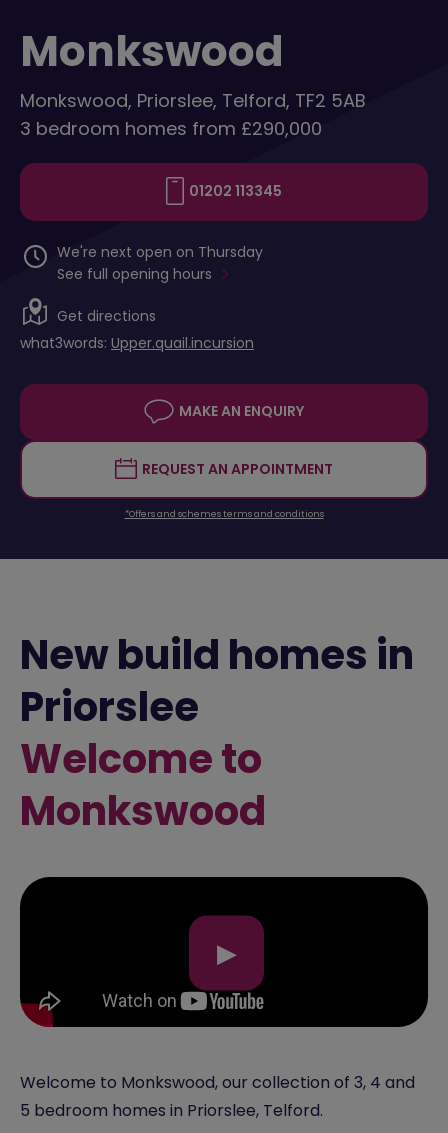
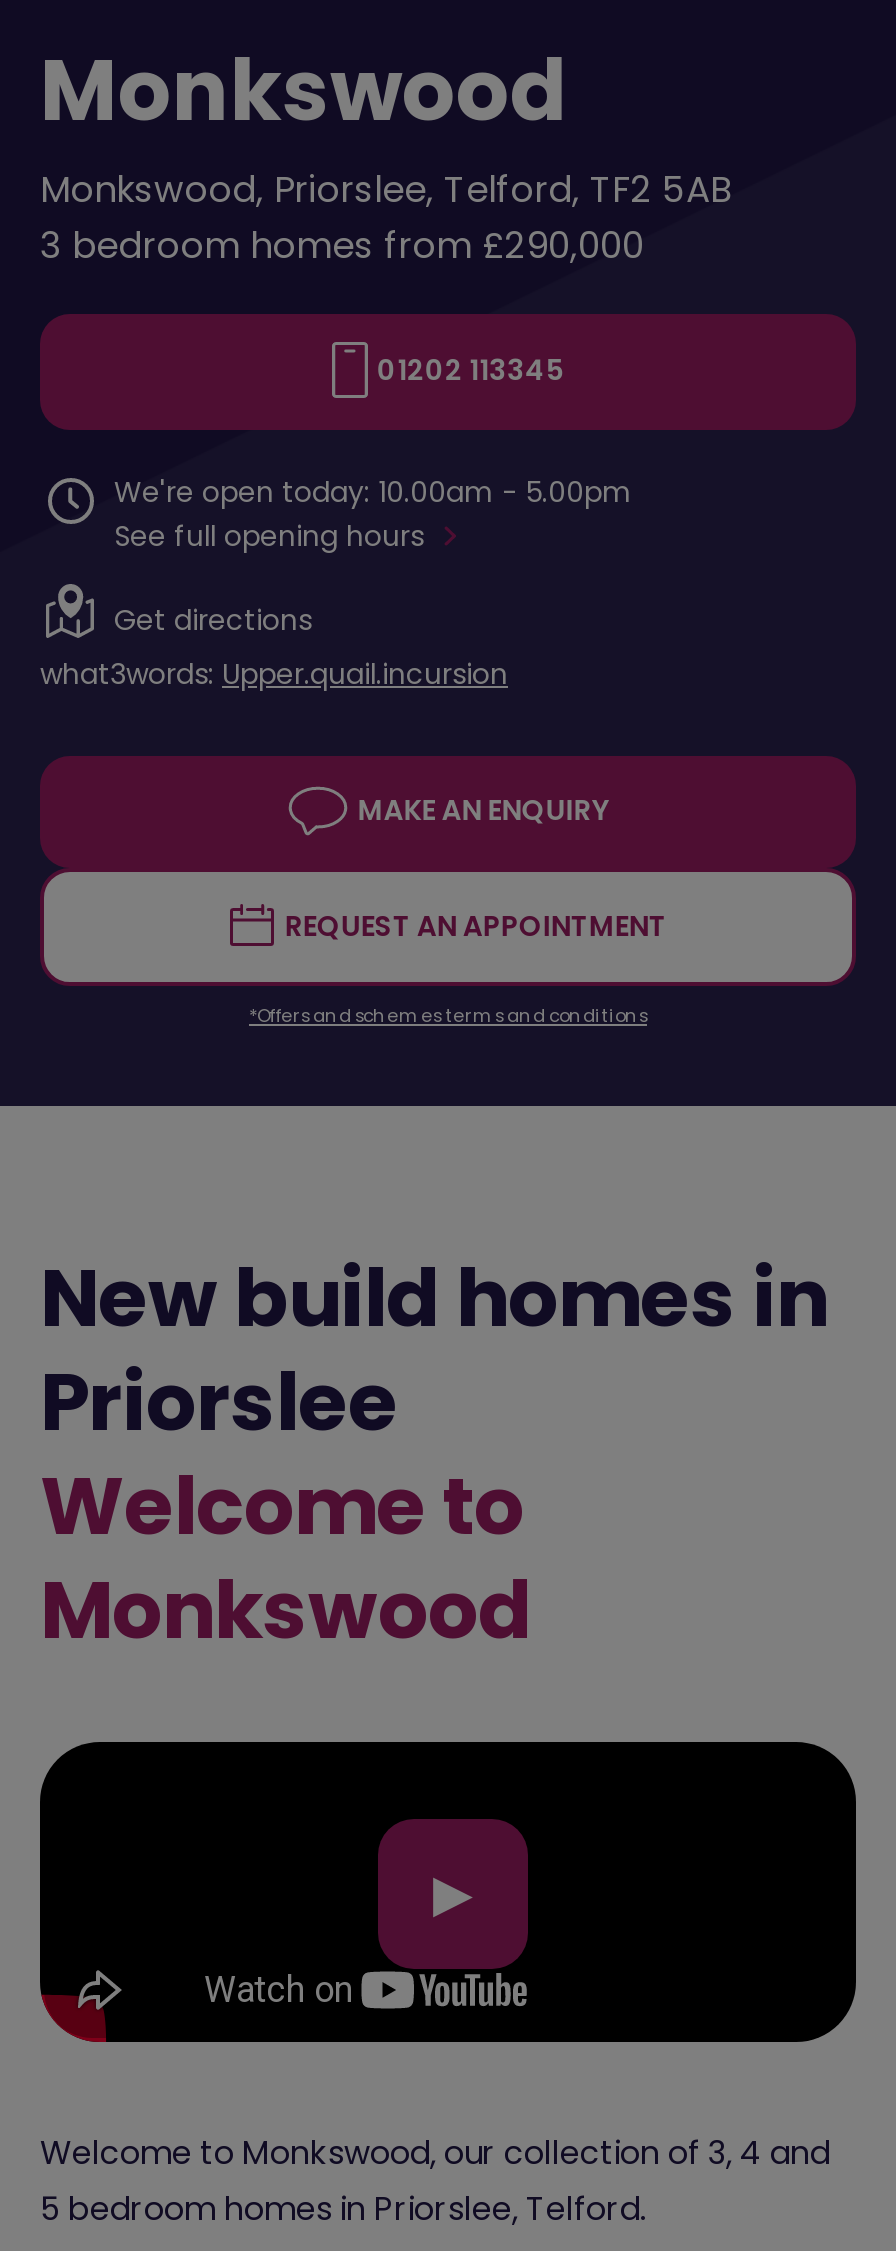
[57,242,263,262] We're next open on Thursday -> [114,473,632,513] We're open today: 10.00am - 5.00pm

